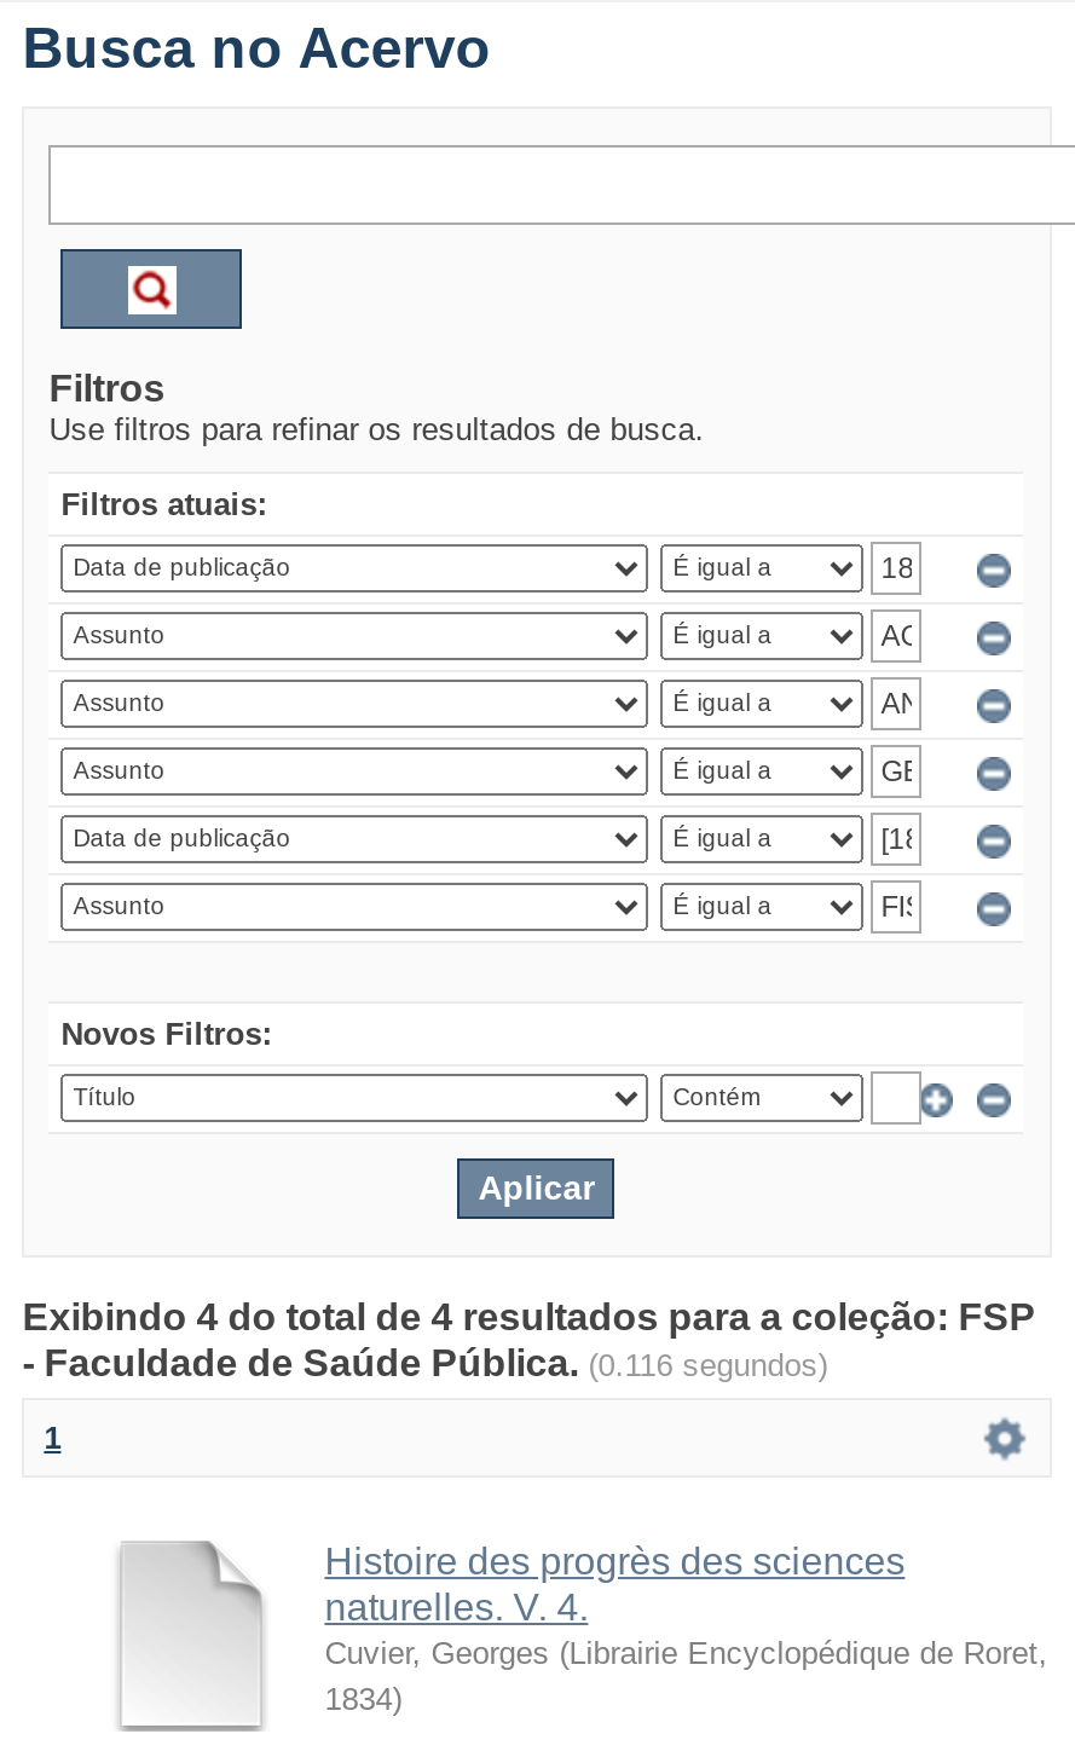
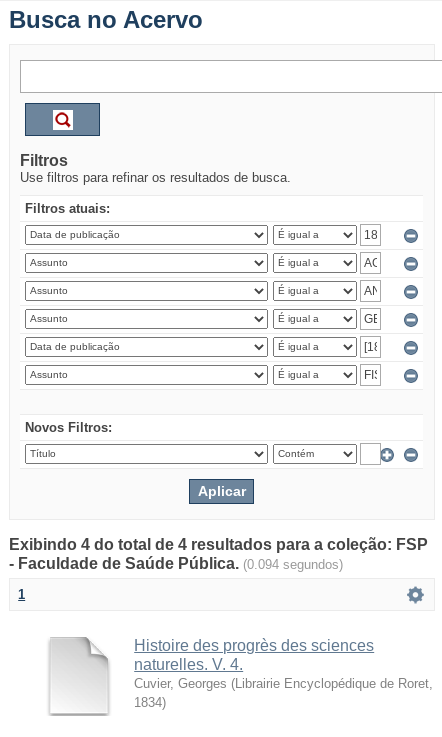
[22,1342,828,1383] - Faculdade de Saúde Pública. (0.116 segundos) -> [9,555,343,572] - Faculdade de Saúde Pública. (0.094 segundos)

